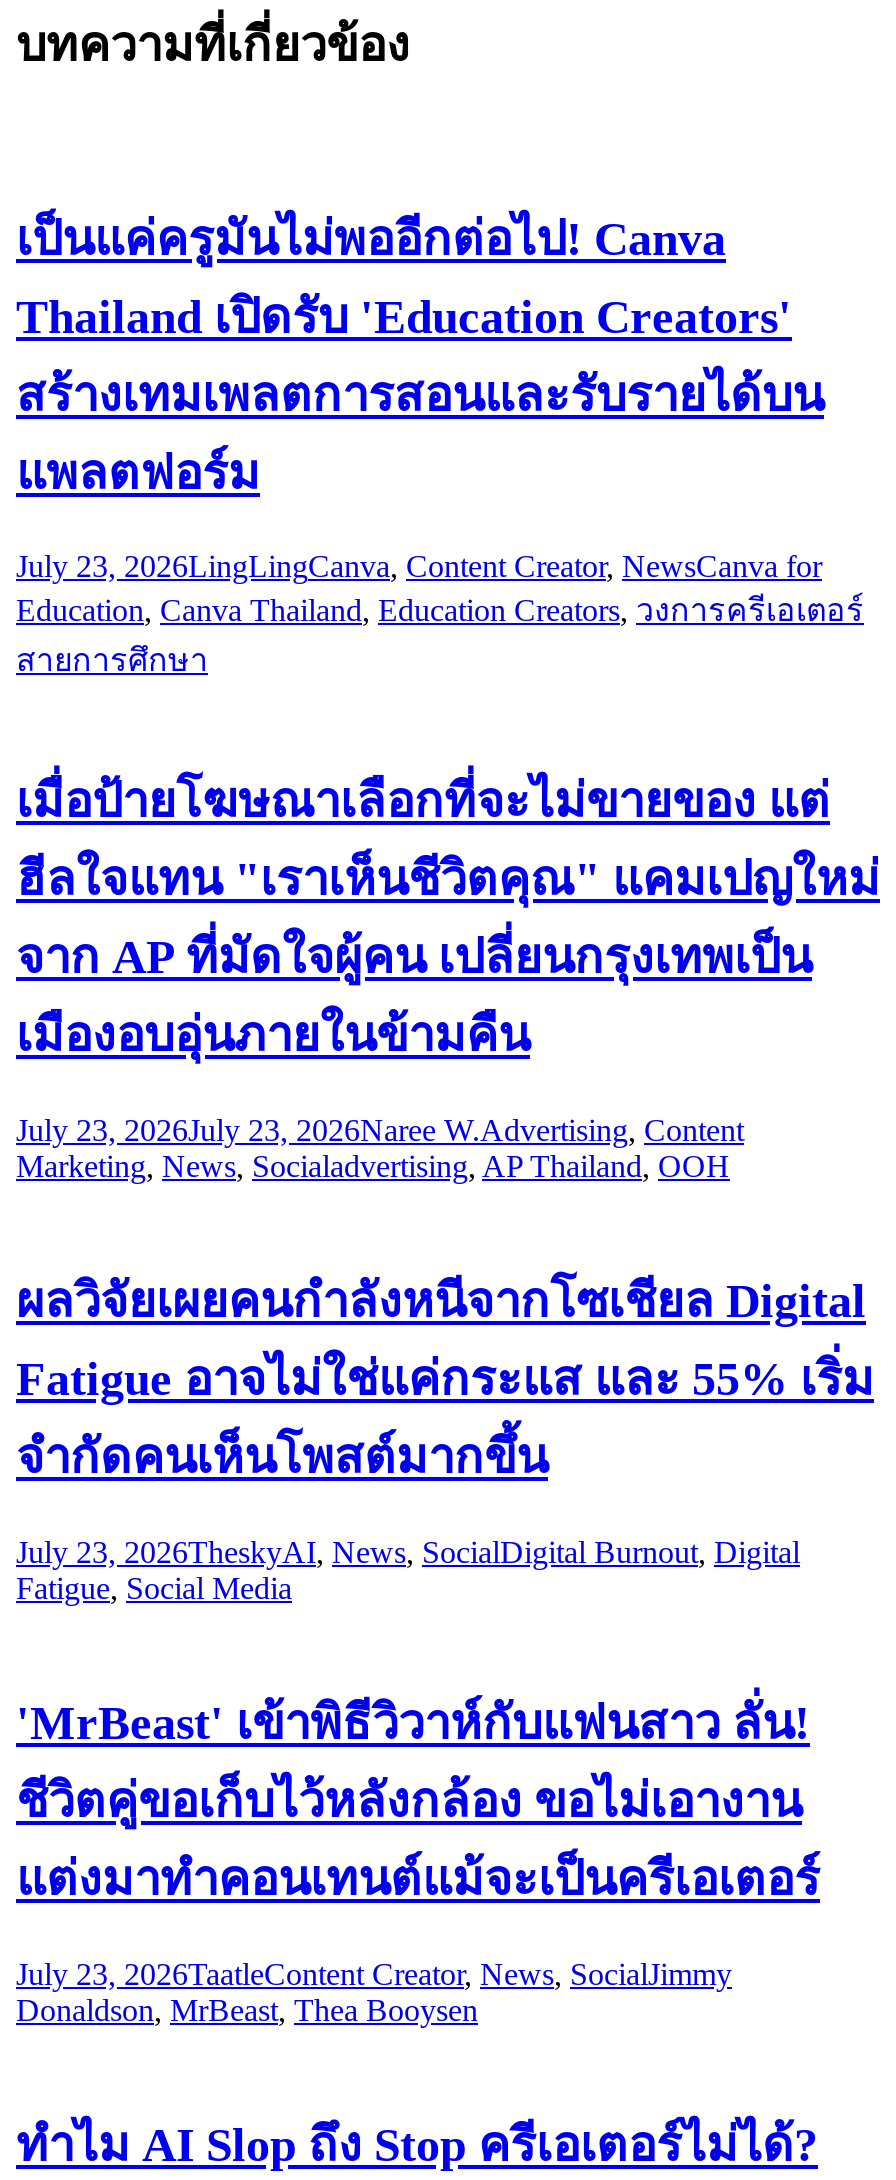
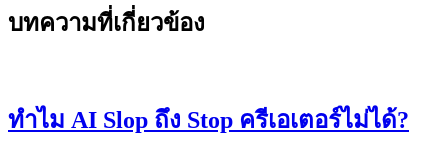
[16,212,880,2027] เป็นแค่ครูมันไม่พออีกต่อไป! Canva | Thailand เปิดรับ 'Education Creators' | สร้างเทมเพลตการสอนและรับรายได้บน | แพลตฟอร์ม | July 23, 2026LingLingCanva, Content Creator, NewsCanva for | Education, Canva Thailand, Education Creators,วงการครีเอเตอร์ | สายการศึกษา | เมื่อป้ายโฆษณาเลือกที่จะไม่ขายของ แต่ | ฮีลใจแทน "เราเห็นชีวิตคุณ" แคมเปญใหม่ | จาก AP ที่มัดใจผู้คน เปลี่ยนกรุงเทพเป็น | เมืองอบอุ่นภายในข้ามคืน | July 23, 2026July 23, 2026Naree W.Advertising, Content | Marketing, News, Socialadvertising, AP Thailand, OOH | ผลวิจัยเผยคนกำลังหนีจากโซเชียล Digital | Fatigue อาจไม่ใช่แค่กระแส และ 55% เริ่ม | จำกัดคนเห็นโพสต์มากขึ้น | July 23, 2026TheskyAI, News, SocialDigital Burnout, Digital | Fatigue, Social Media | 'MrBeast' เข้าพิธีวิวาห์กับแฟนสาว ลั่น! | ชีวิตคู่ขอเก็บไว้หลังกล้อง ขอไม่เอางาน | แต่งมาทำคอนเทนต์แม้จะเป็นครีเอเตอร์ | July 23, 2026TaatleContent Creator, News, SocialJimmy | Donaldson, MrBeast, Thea Booysen -> none

